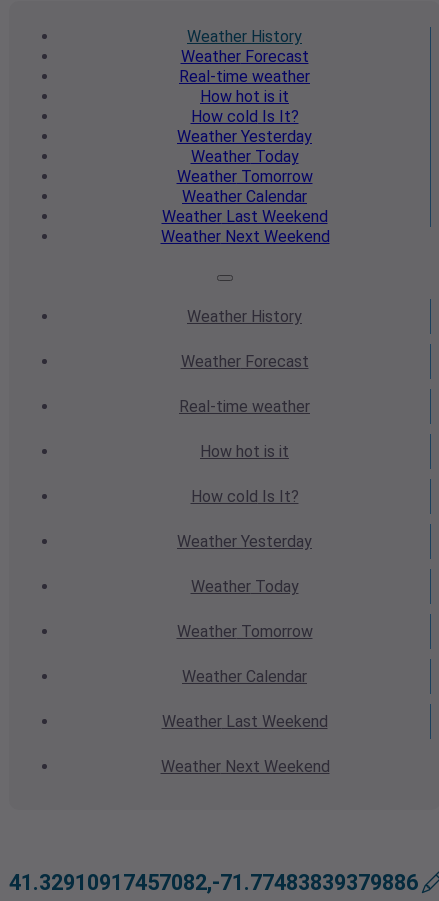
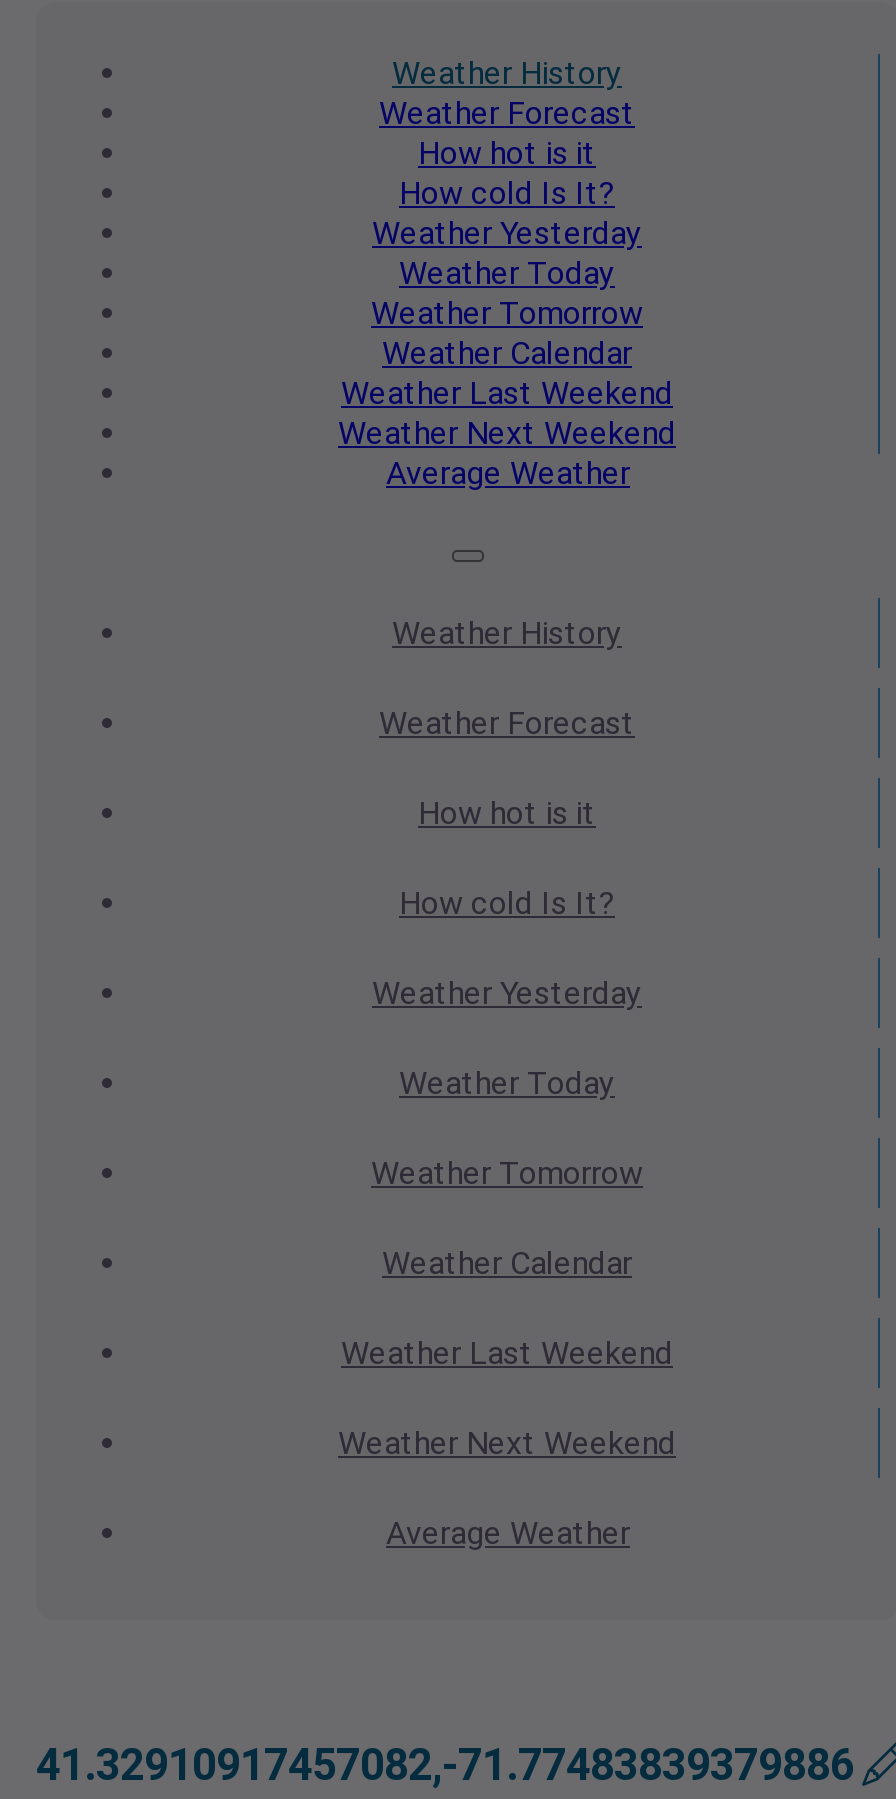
[179,67,310,86] Real-time weather -> none
moved [160,87,329,246] -> [338,134,676,452]: How hot is it | How cold Is It? | Weather Yesterday | Weather Today | Weather Tomorrow | Weather Calendar | Weather Last Weekend | Weather Next Weekend
none -> [386,454,630,492] Average Weather
[179,397,310,416] Real-time weather -> none
moved [160,442,329,776] -> [338,794,676,1462]: How hot is it | How cold Is It? | Weather Yesterday | Weather Today | Weather Tomorrow | Weather Calendar | Weather Last Weekend | Weather Next Weekend
none -> [386,1514,630,1552] Average Weather

